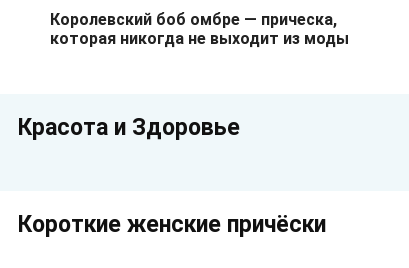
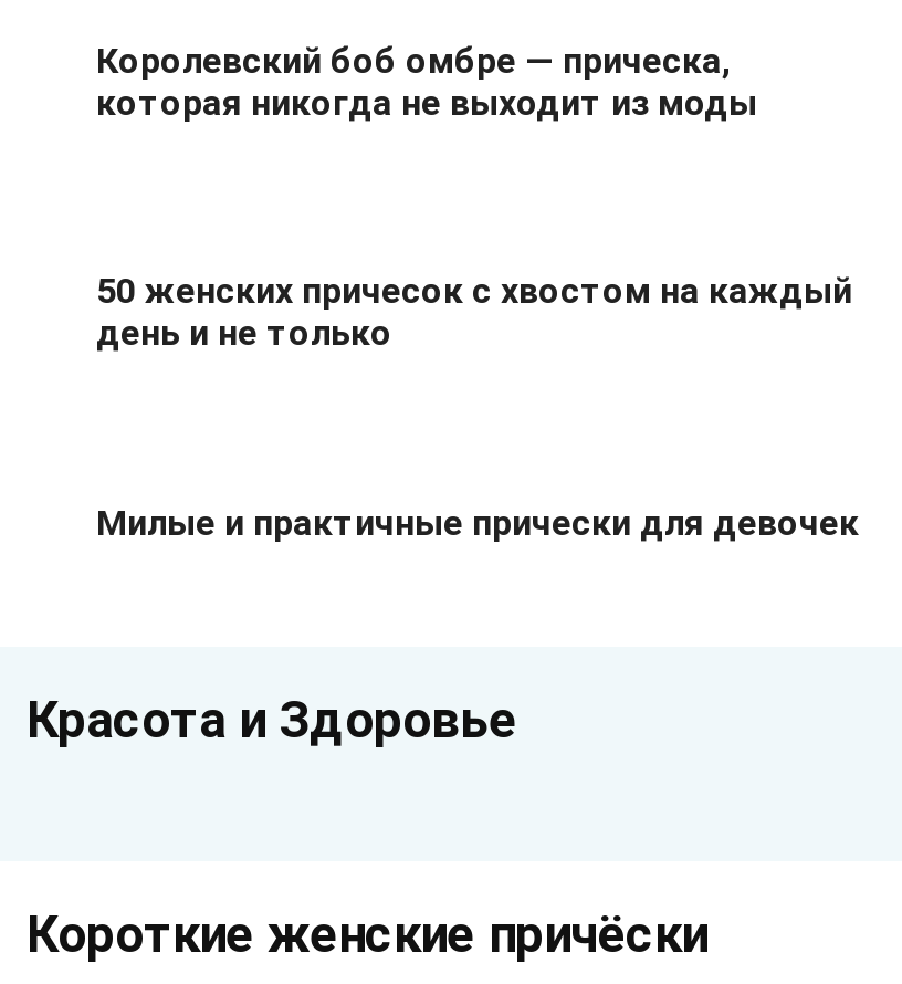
none -> [96,271,852,355] 50 женских причесок с хвостом на каждый | день и не только
none -> [96,502,859,544] Милые и практичные прически для девочек

